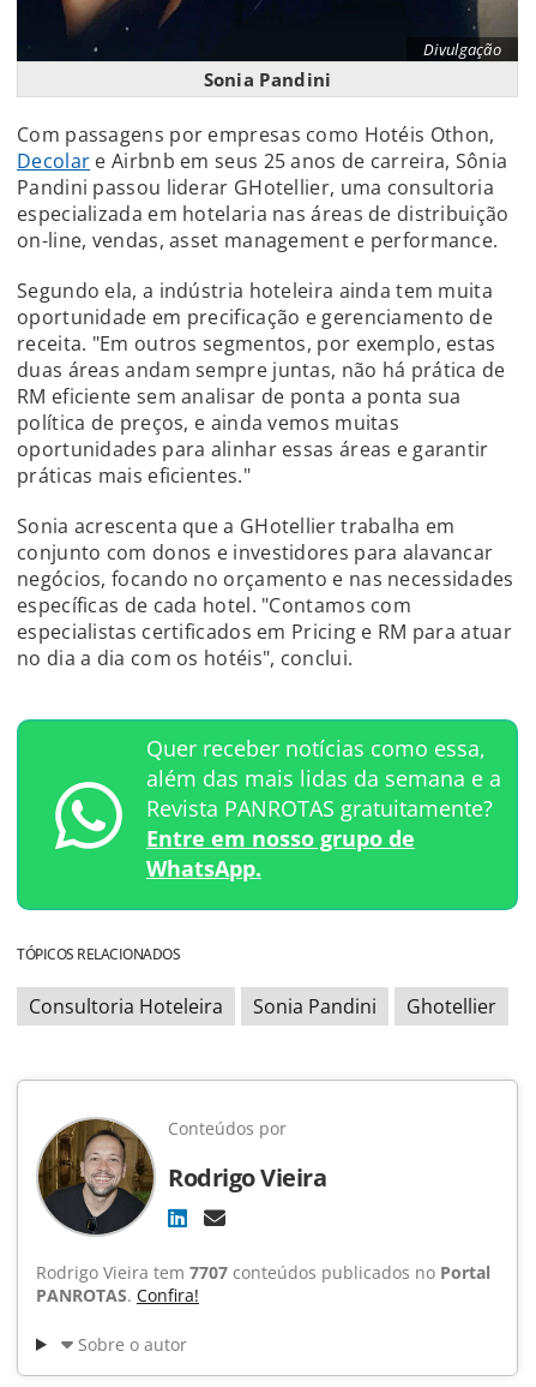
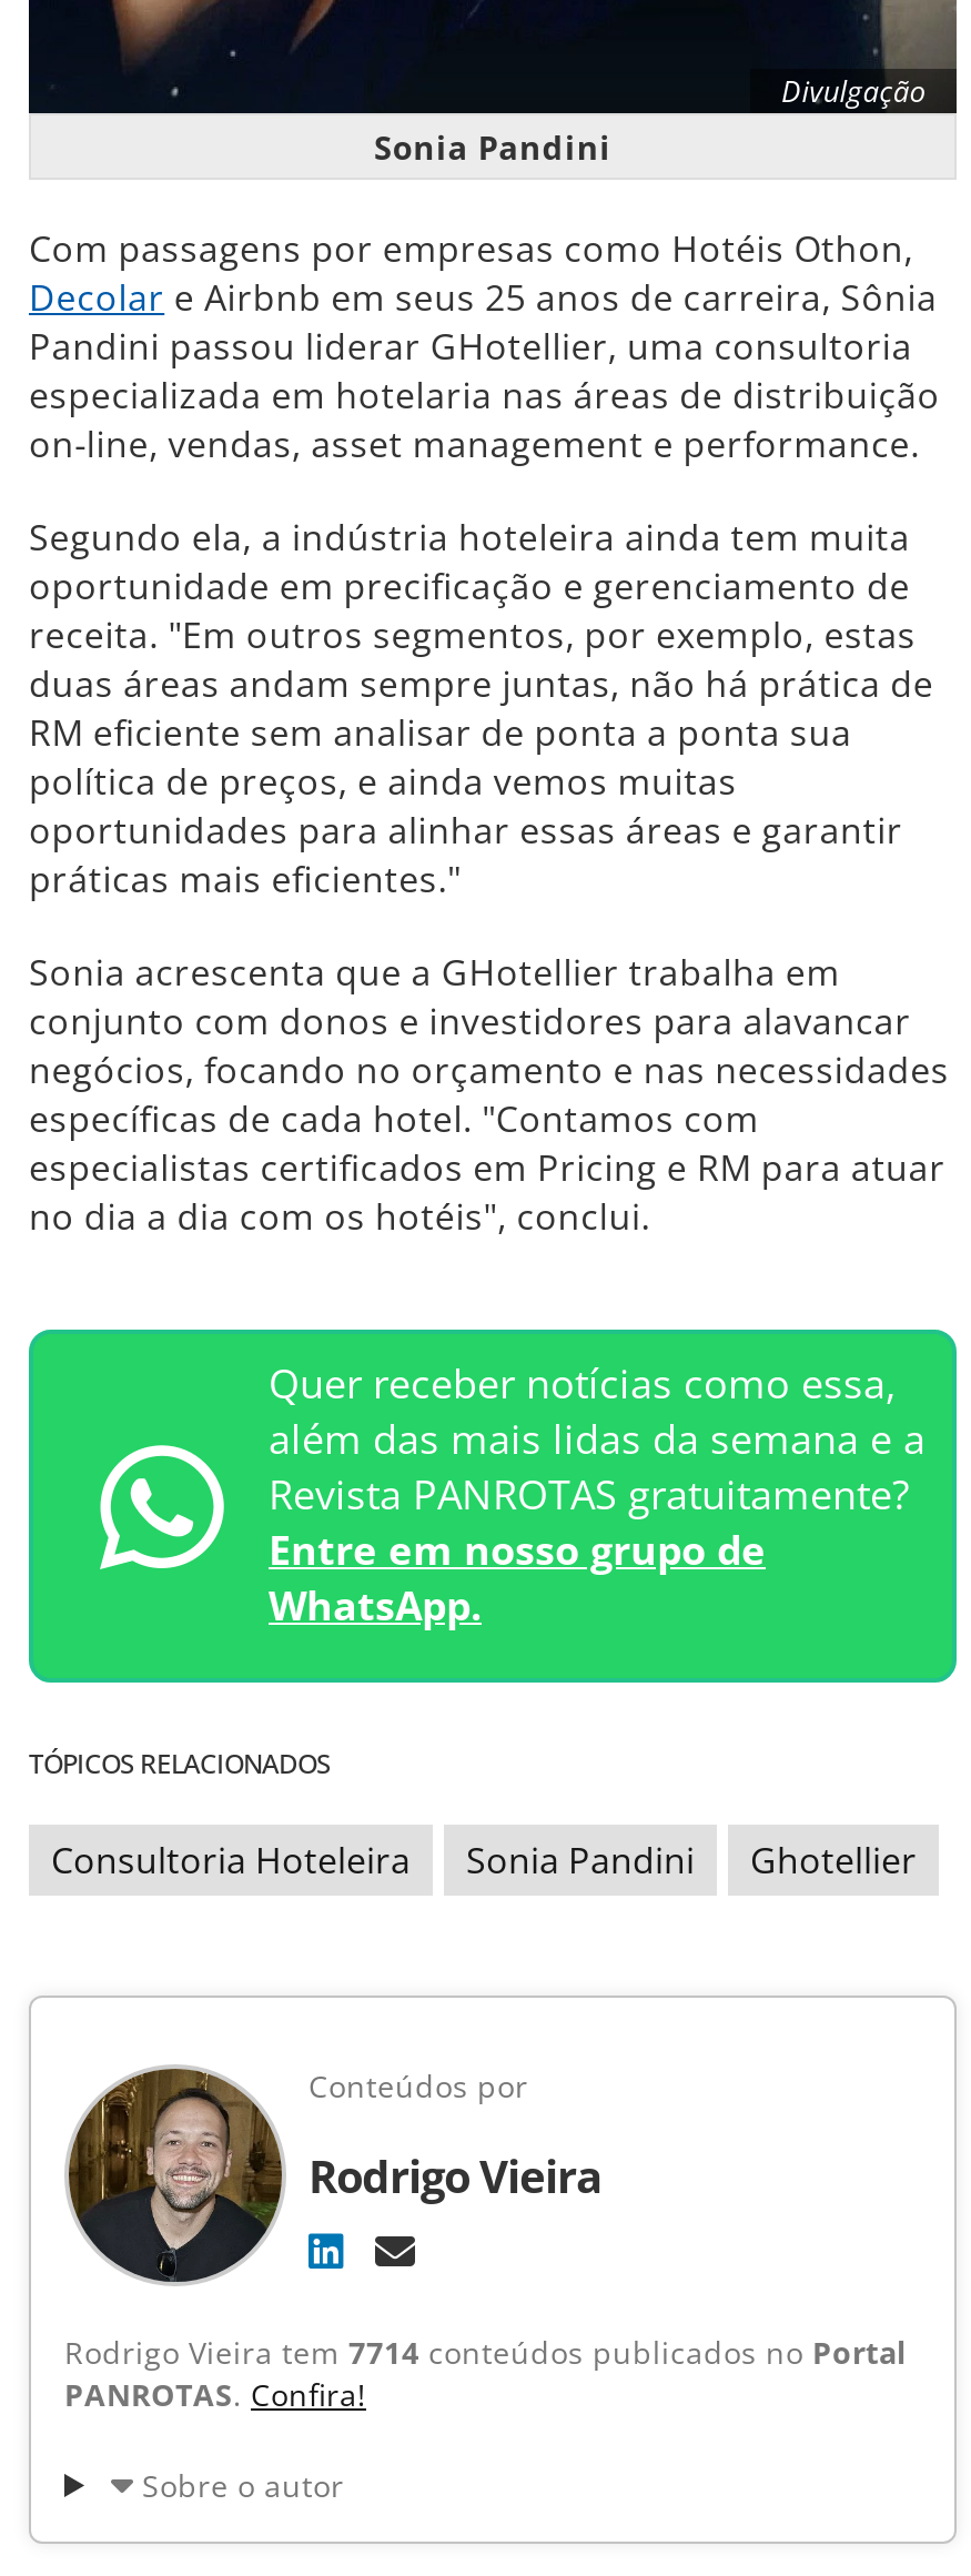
[36,1261,490,1284] Rodrigo Vieira tem 7707 conteúdos publicados no Portal -> [64,2331,906,2373] Rodrigo Vieira tem 7714 conteúdos publicados no Portal

